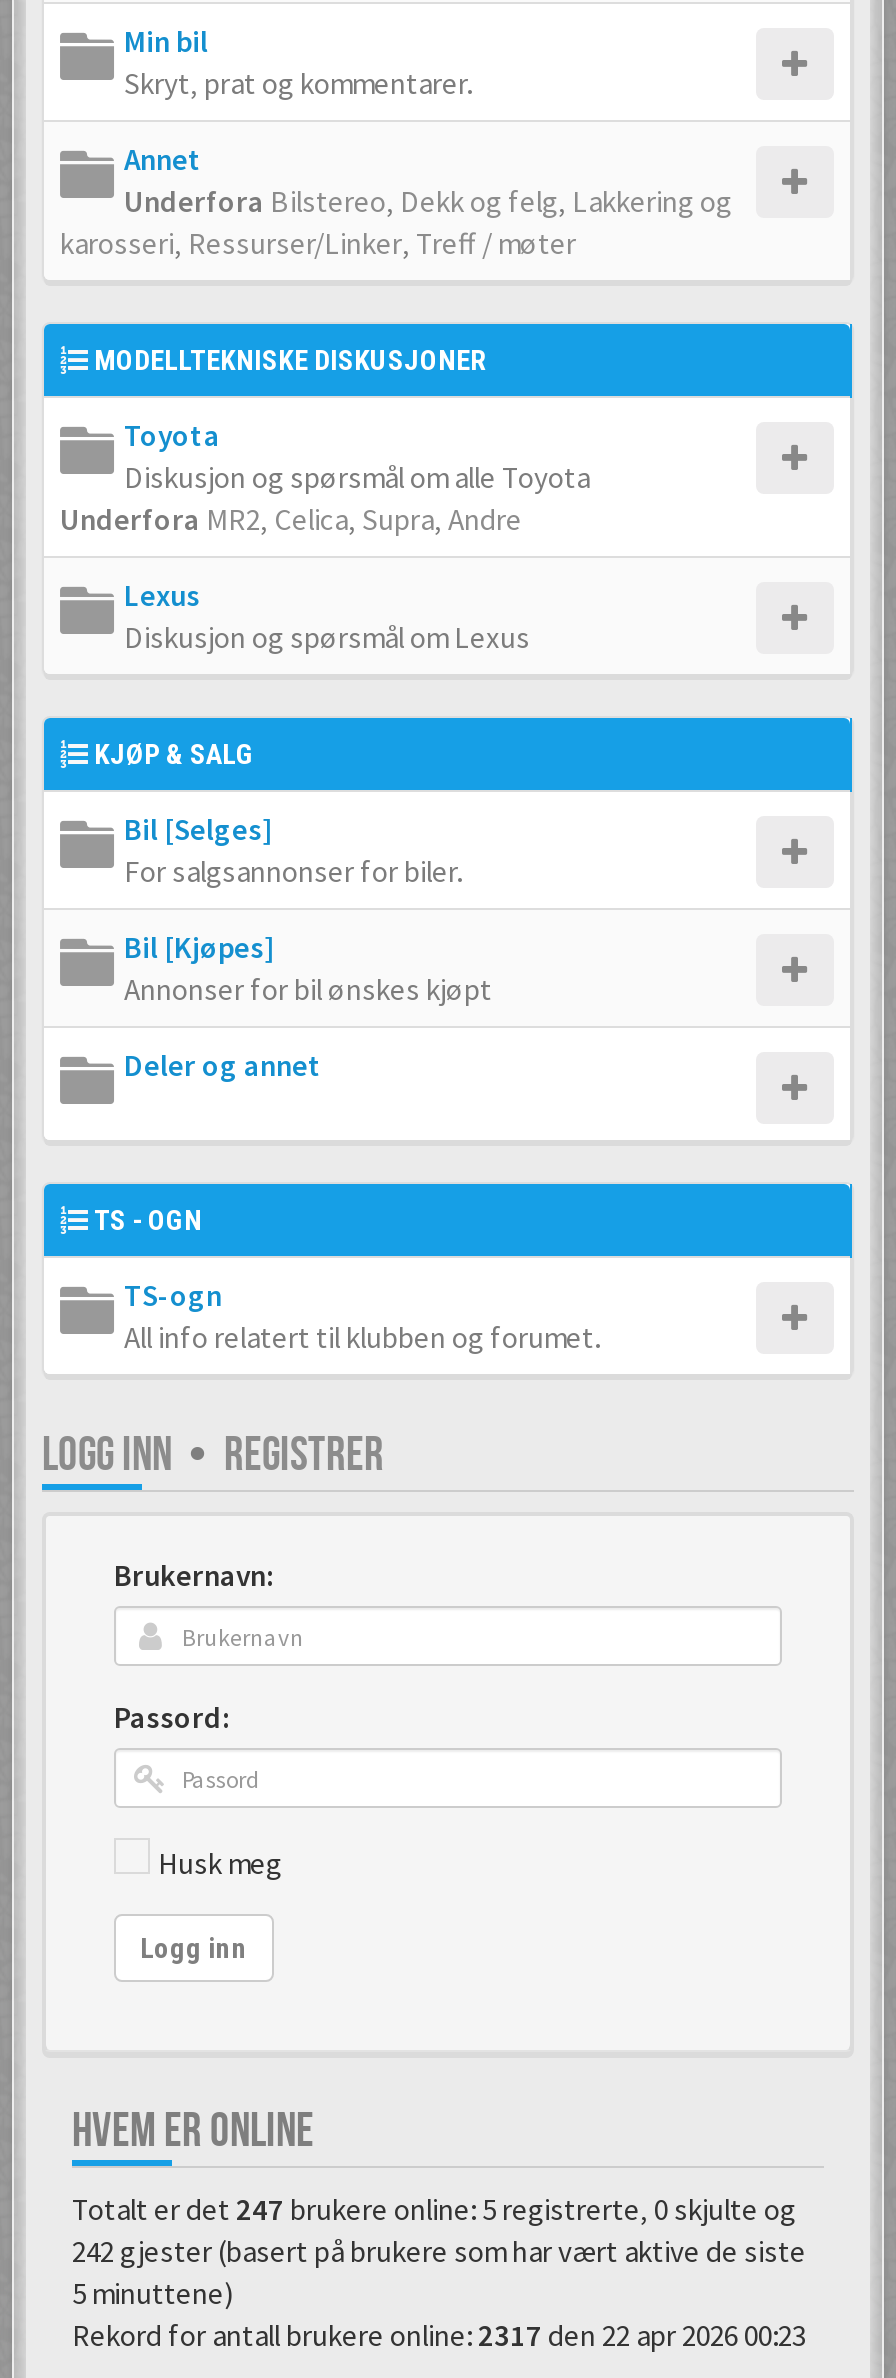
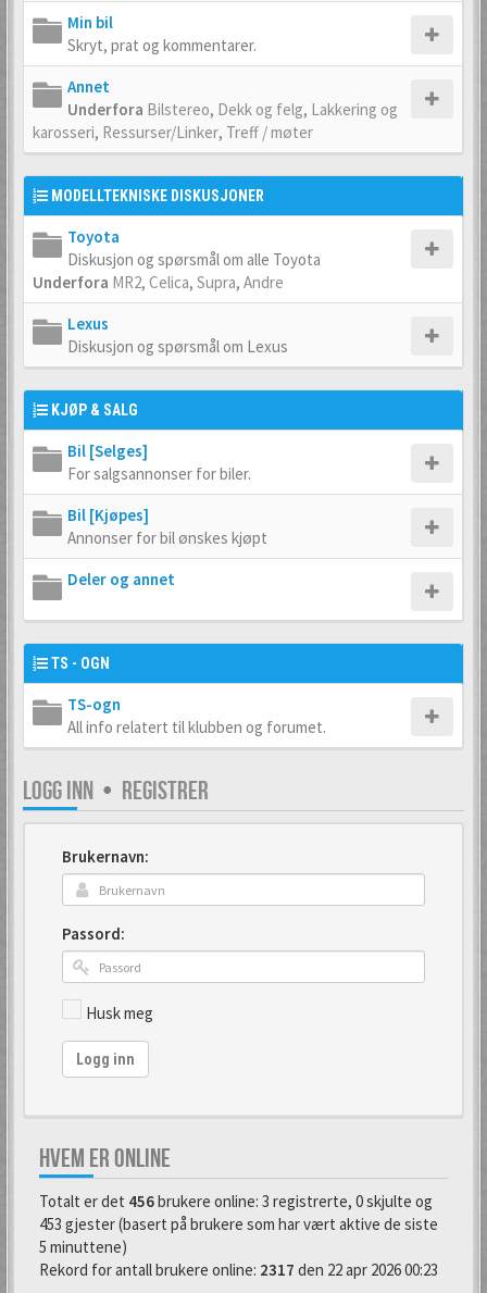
[72,2190,796,2228] Totalt er det 247 brukere online: 5 registrerte, 0 skjulte og -> [39,1191,433,1211] Totalt er det 456 brukere online: 3 registrerte, 0 skjulte og
[72,2232,806,2270] 242 gjester (basert på brukere som har vært aktive de siste -> [39,1214,438,1234] 453 gjester (basert på brukere som har vært aktive de siste

